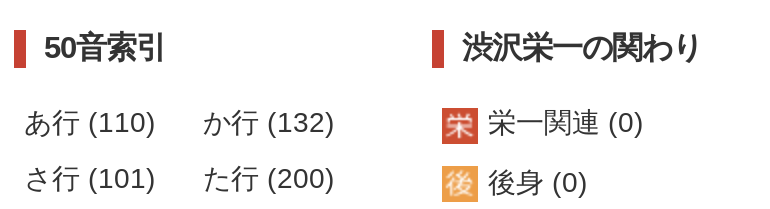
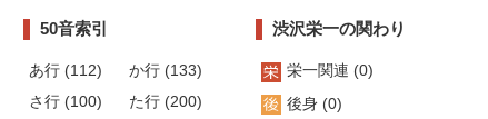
[24,107,156,139] あ行 (110) -> [29,62,102,79] あ行 (112)
[203,107,335,139] か行 (132) -> [128,62,202,79] か行 (133)
[24,163,335,195] さ行 (101) た行 (200) -> [29,93,202,110] さ行 (100) た行 (200)

